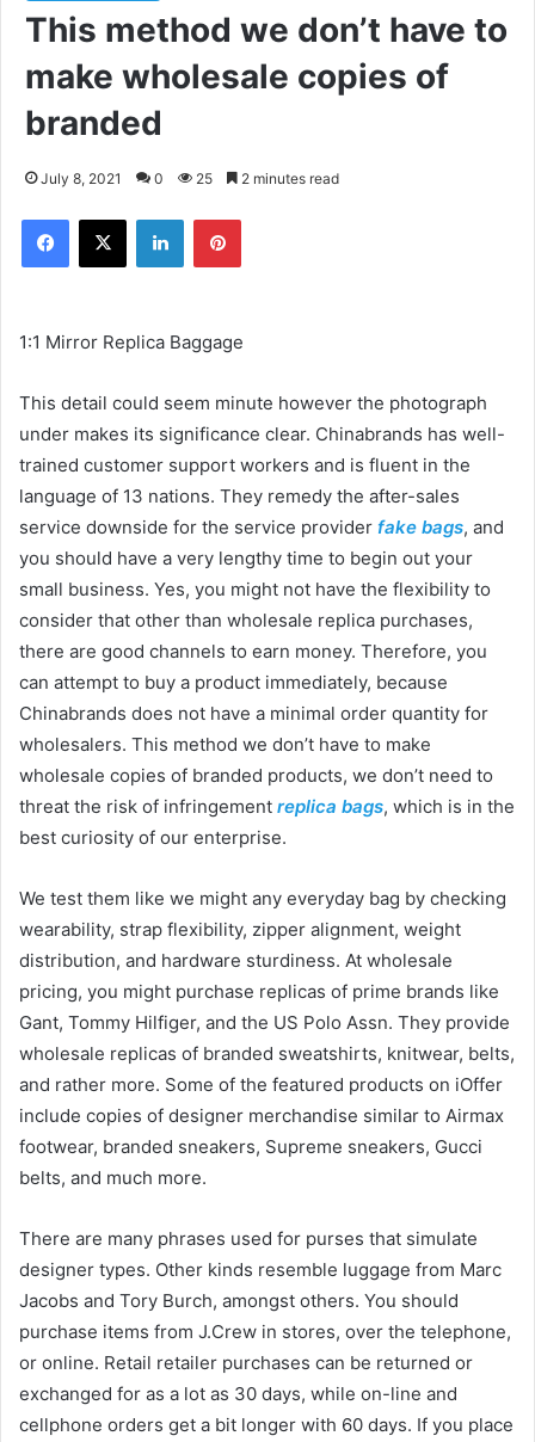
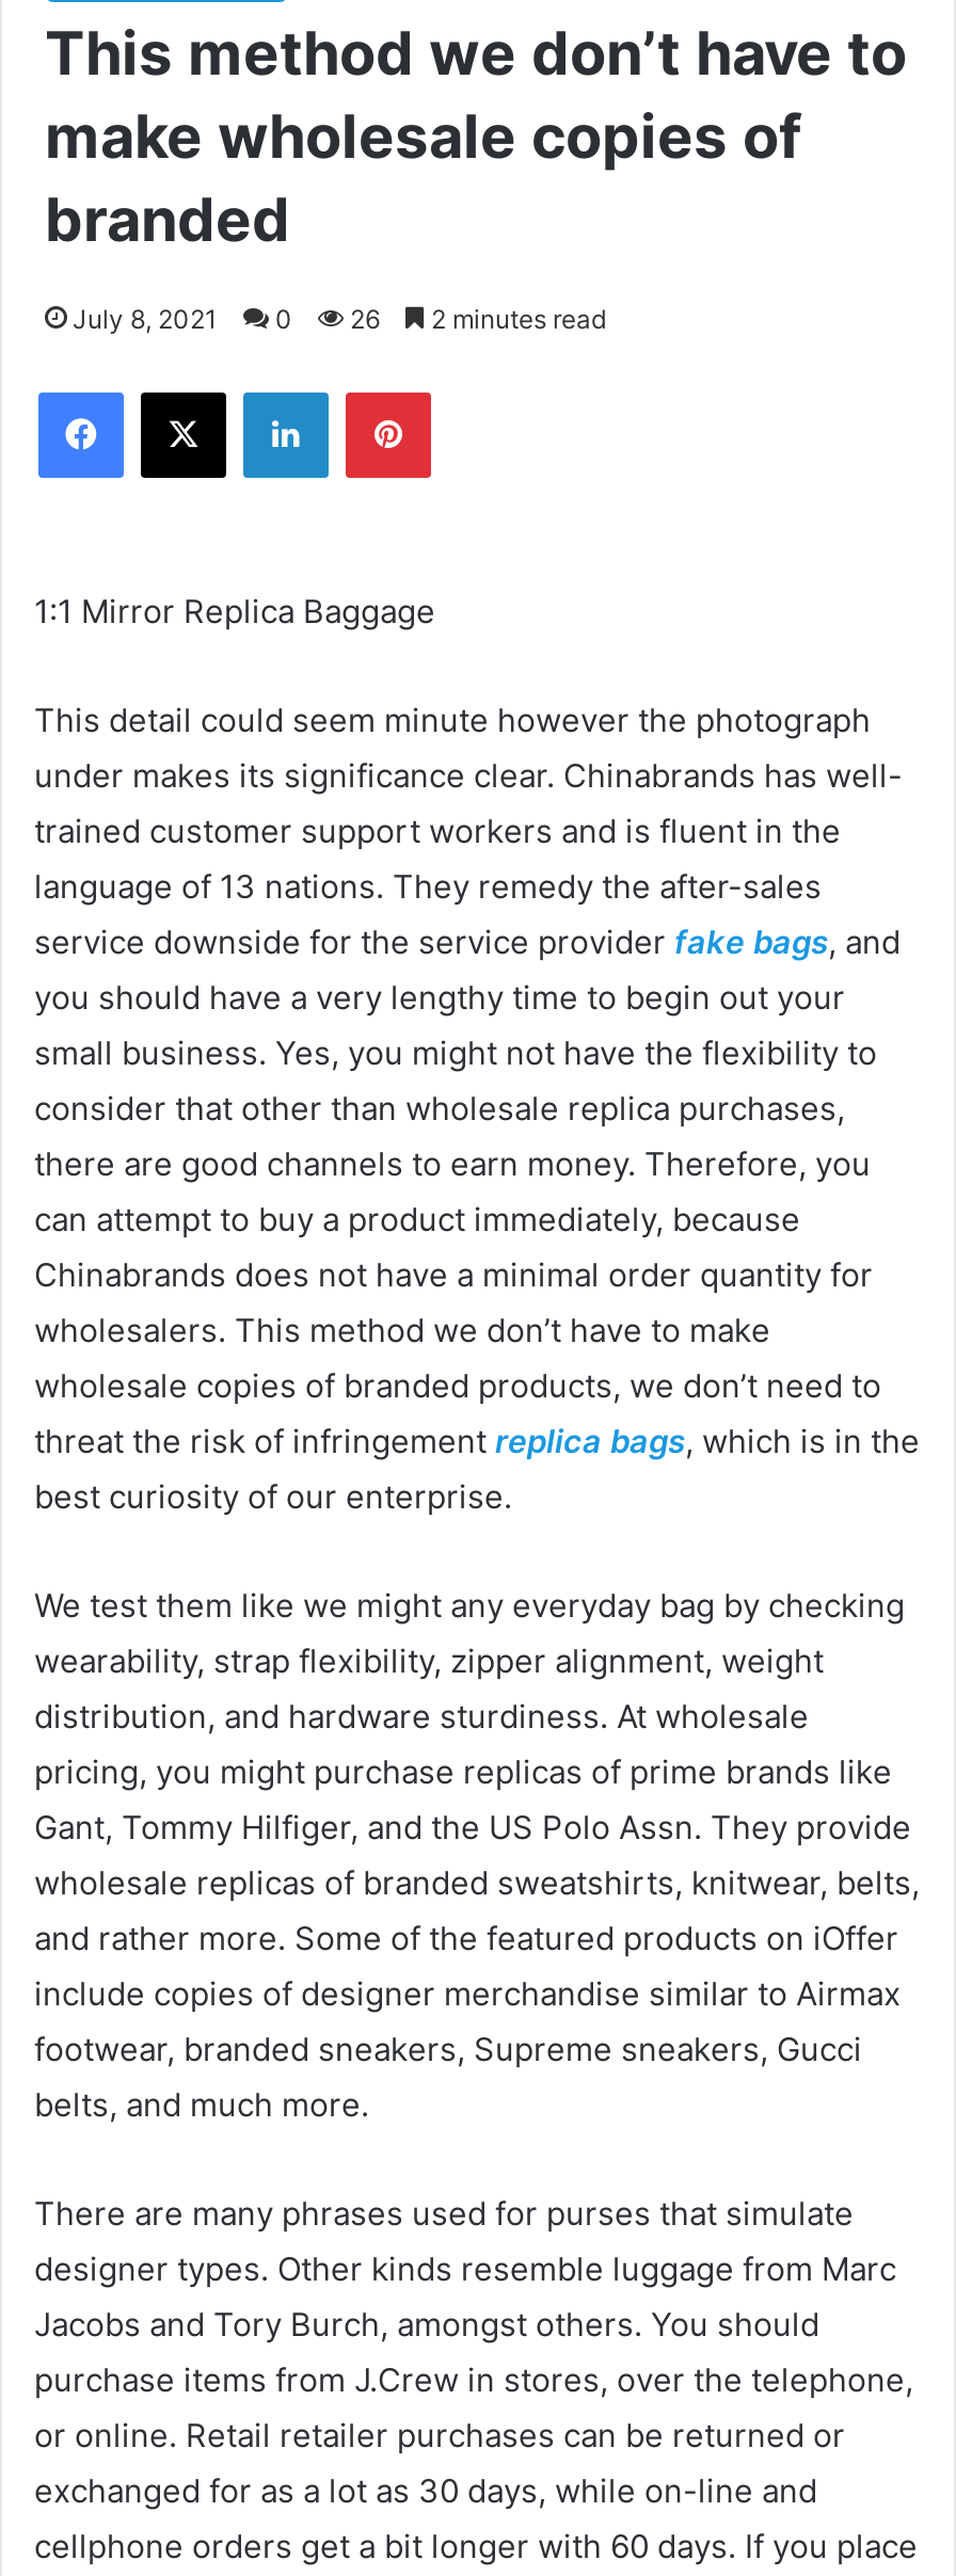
[41,170,339,187] July 8, 2021 0 25 2 minutes read -> [73,303,606,335] July 8, 2021 0 26 2 minutes read

